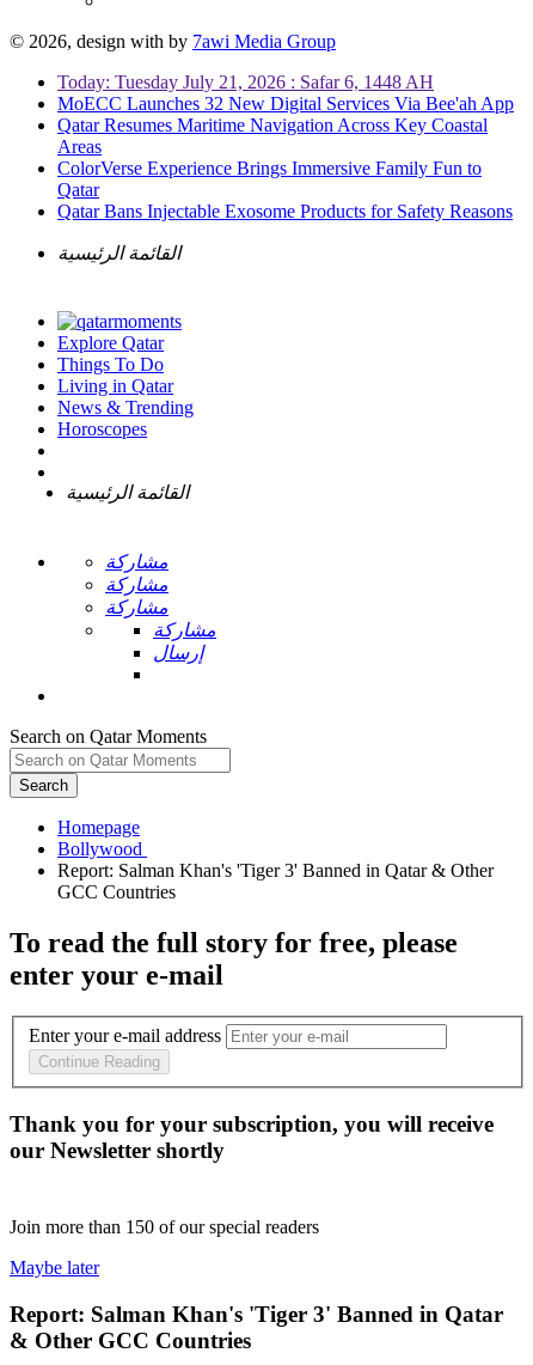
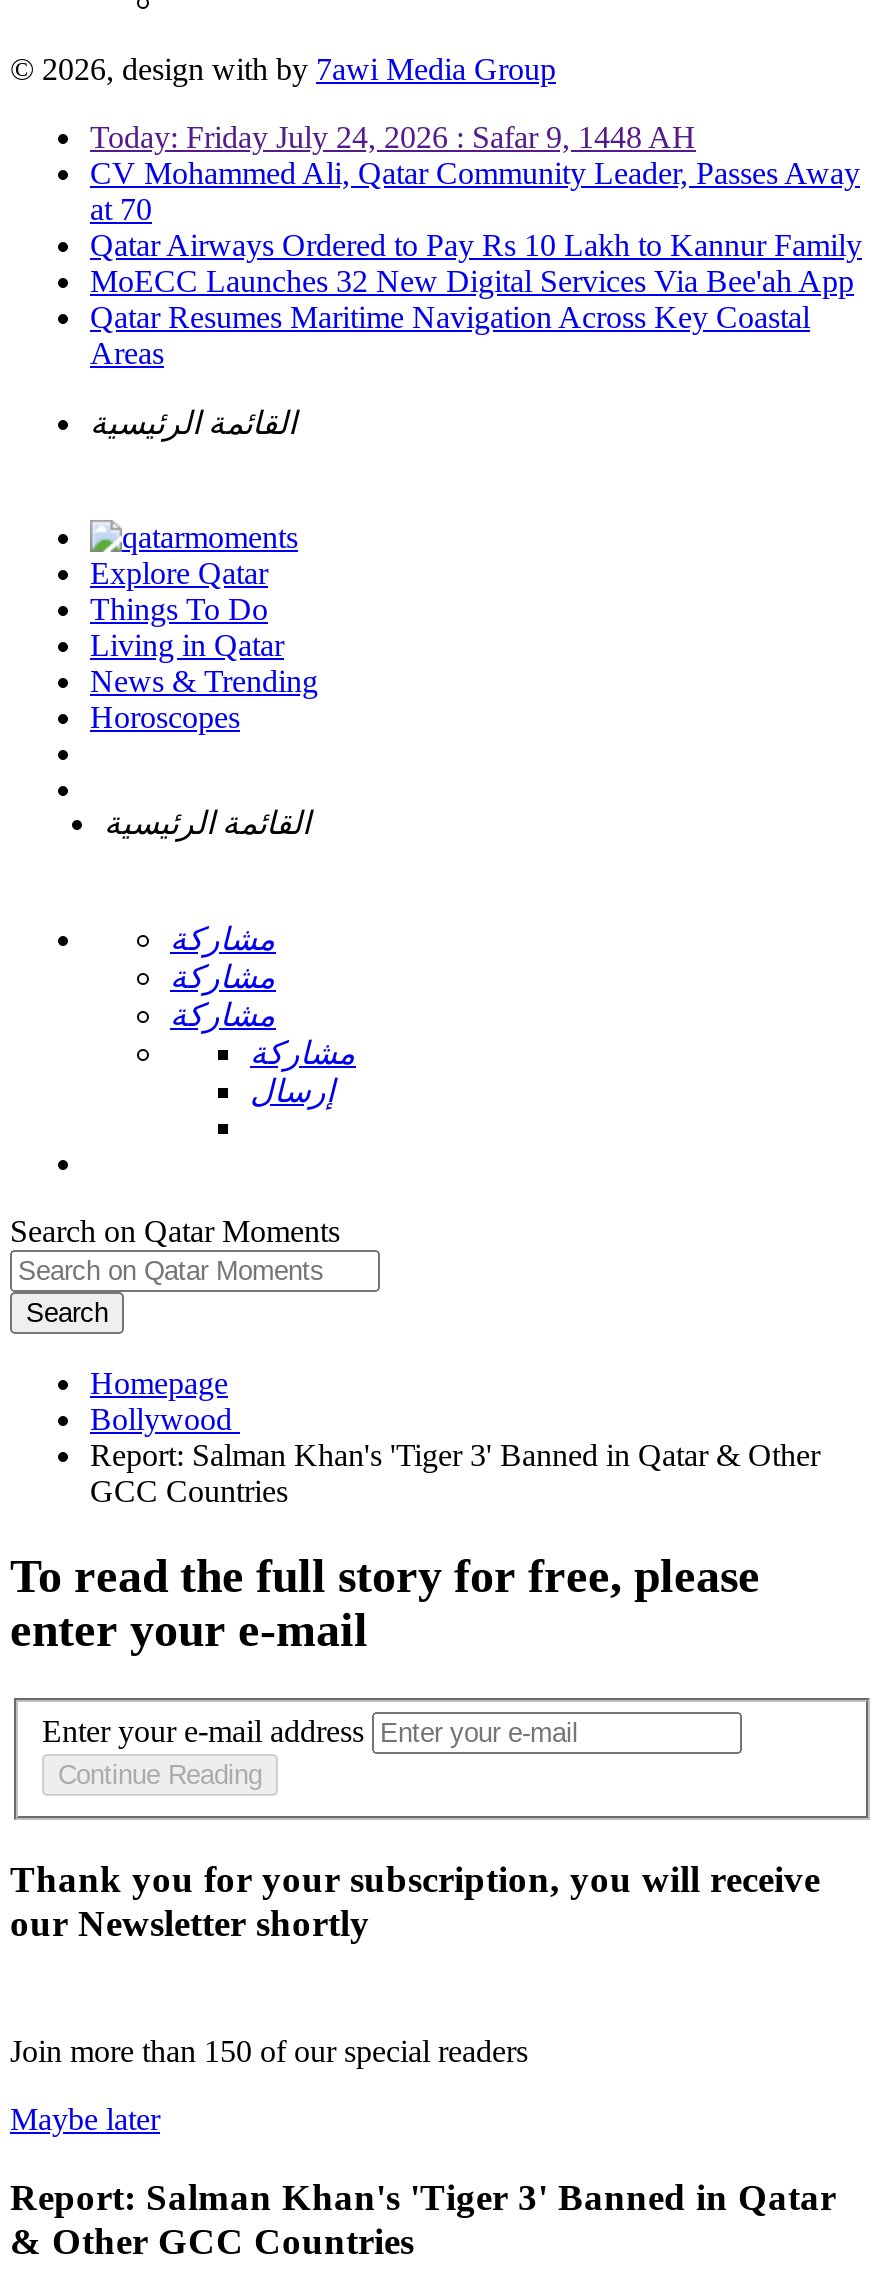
[57,72,434,92] Today: Tuesday July 21, 2026 : Safar 6, 1448 AH -> [90,120,862,262] Today: Friday July 24, 2026 : Safar 9, 1448 AH | CV Mohammed Ali, Qatar Community Leader, Passes Away | at 70 | Qatar Airways Ordered to Pay Rs 10 Lakh to Kannur Family
moved [57,93,514,157] -> [90,264,854,370]: MoECC Launches 32 New Digital Services Via Bee'ah App | Qatar Resumes Maritime Navigation Across Key Coastal | Areas
[57,158,513,221] ColorVerse Experience Brings Immersive Family Fun to | Qatar | Qatar Bans Injectable Exosome Products for Safety Reasons -> none

